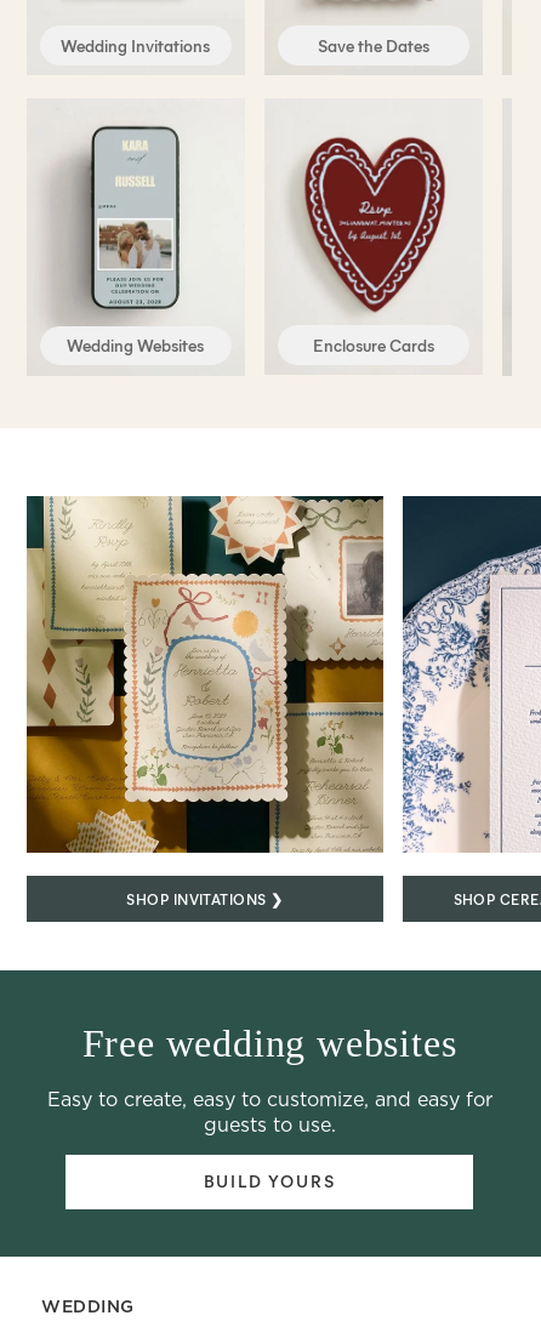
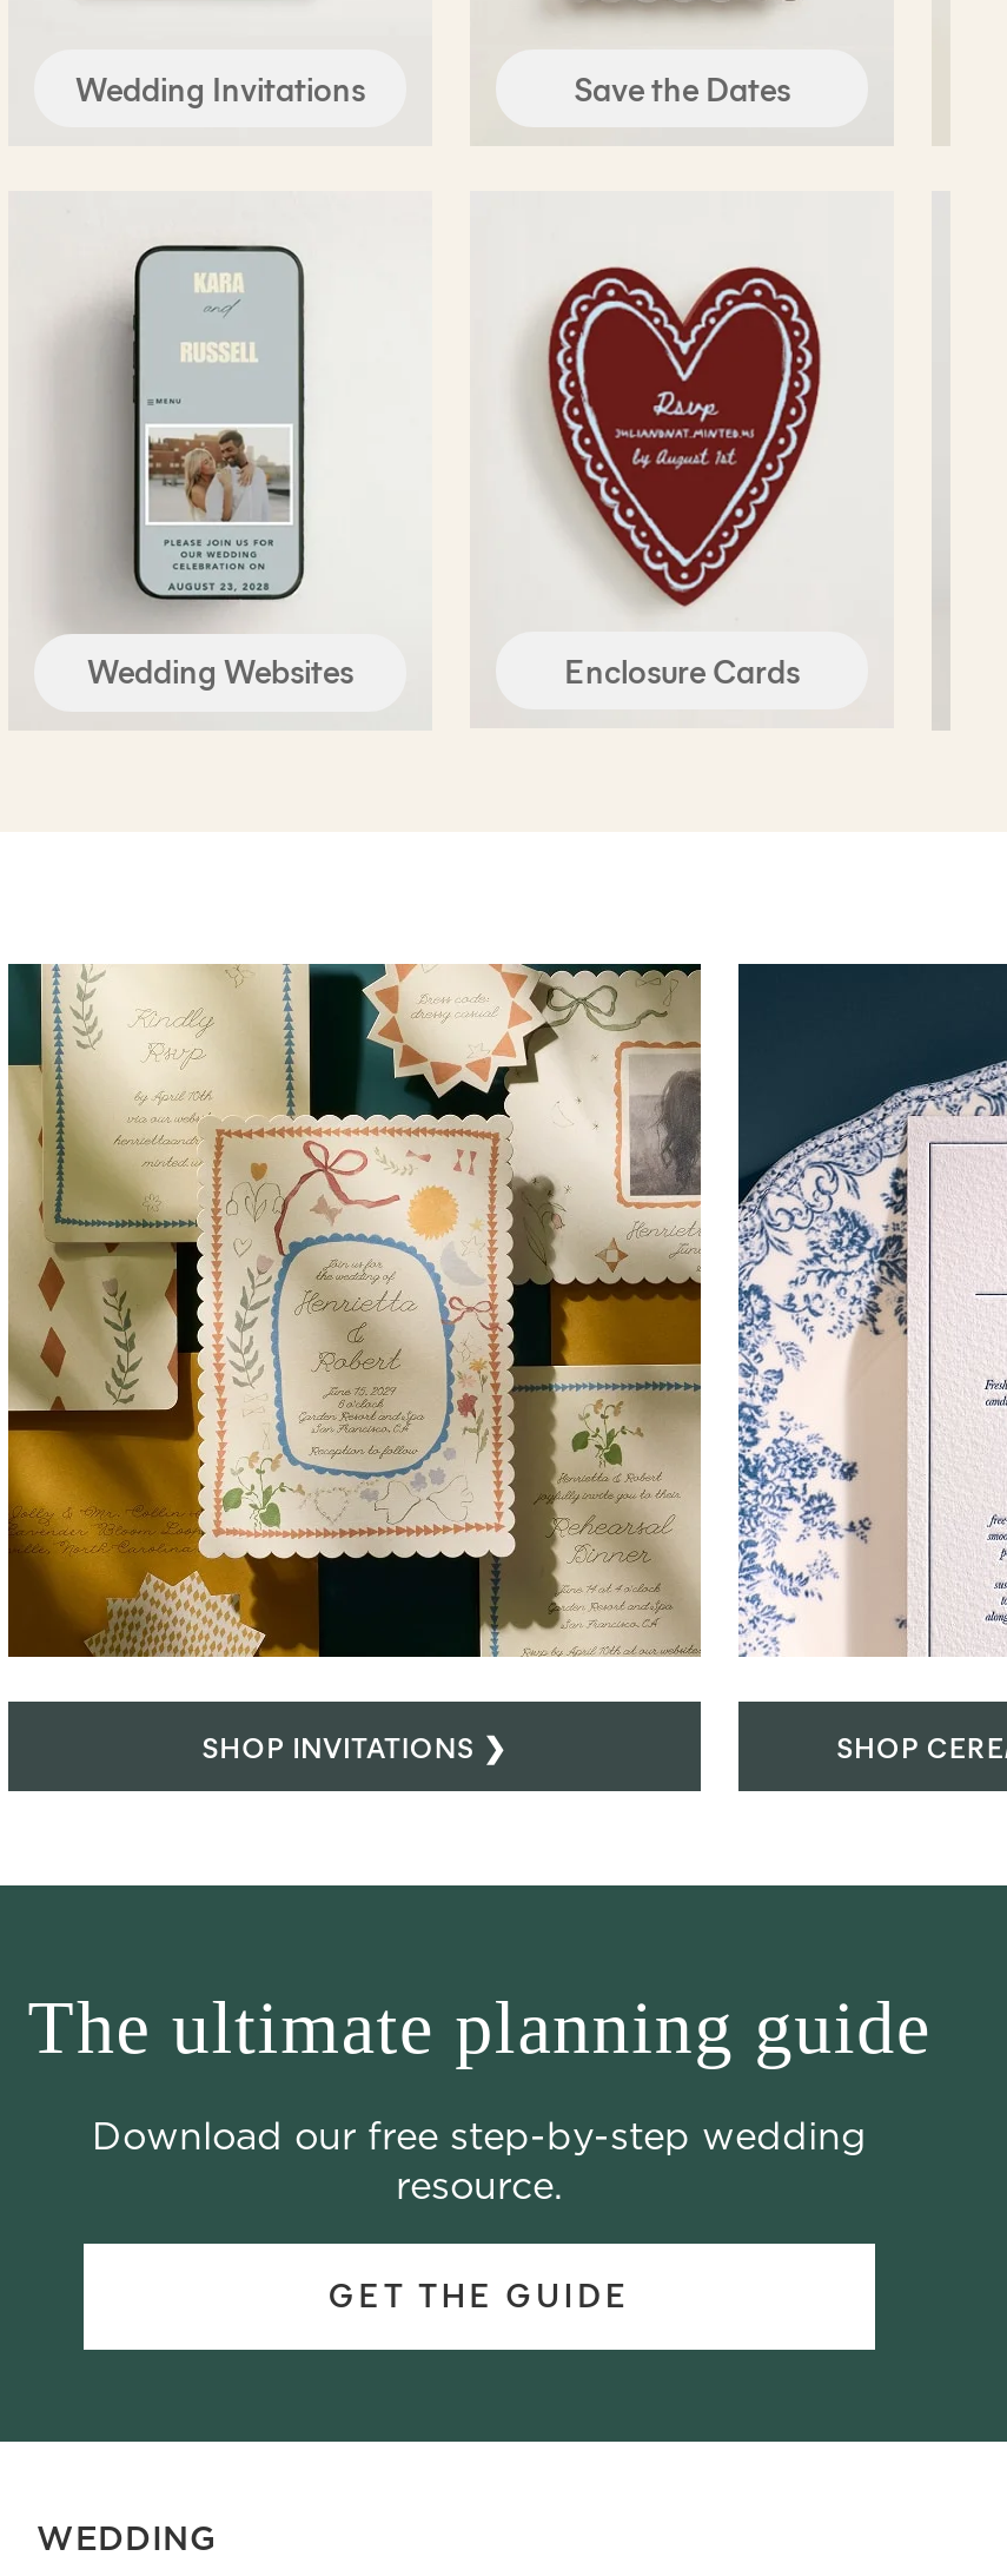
[82,1021,457,1065] Free wedding websites -> [28,1985,931,2070] The ultimate planning guide
[47,1088,492,1137] Easy to create, easy to customize, and easy for | guests to use. -> [92,2114,867,2209] Download our free step-by-step wedding | resource.
[203,1169,335,1192] BUILD YOURS -> [328,2272,630,2317] GET THE GUIDE

